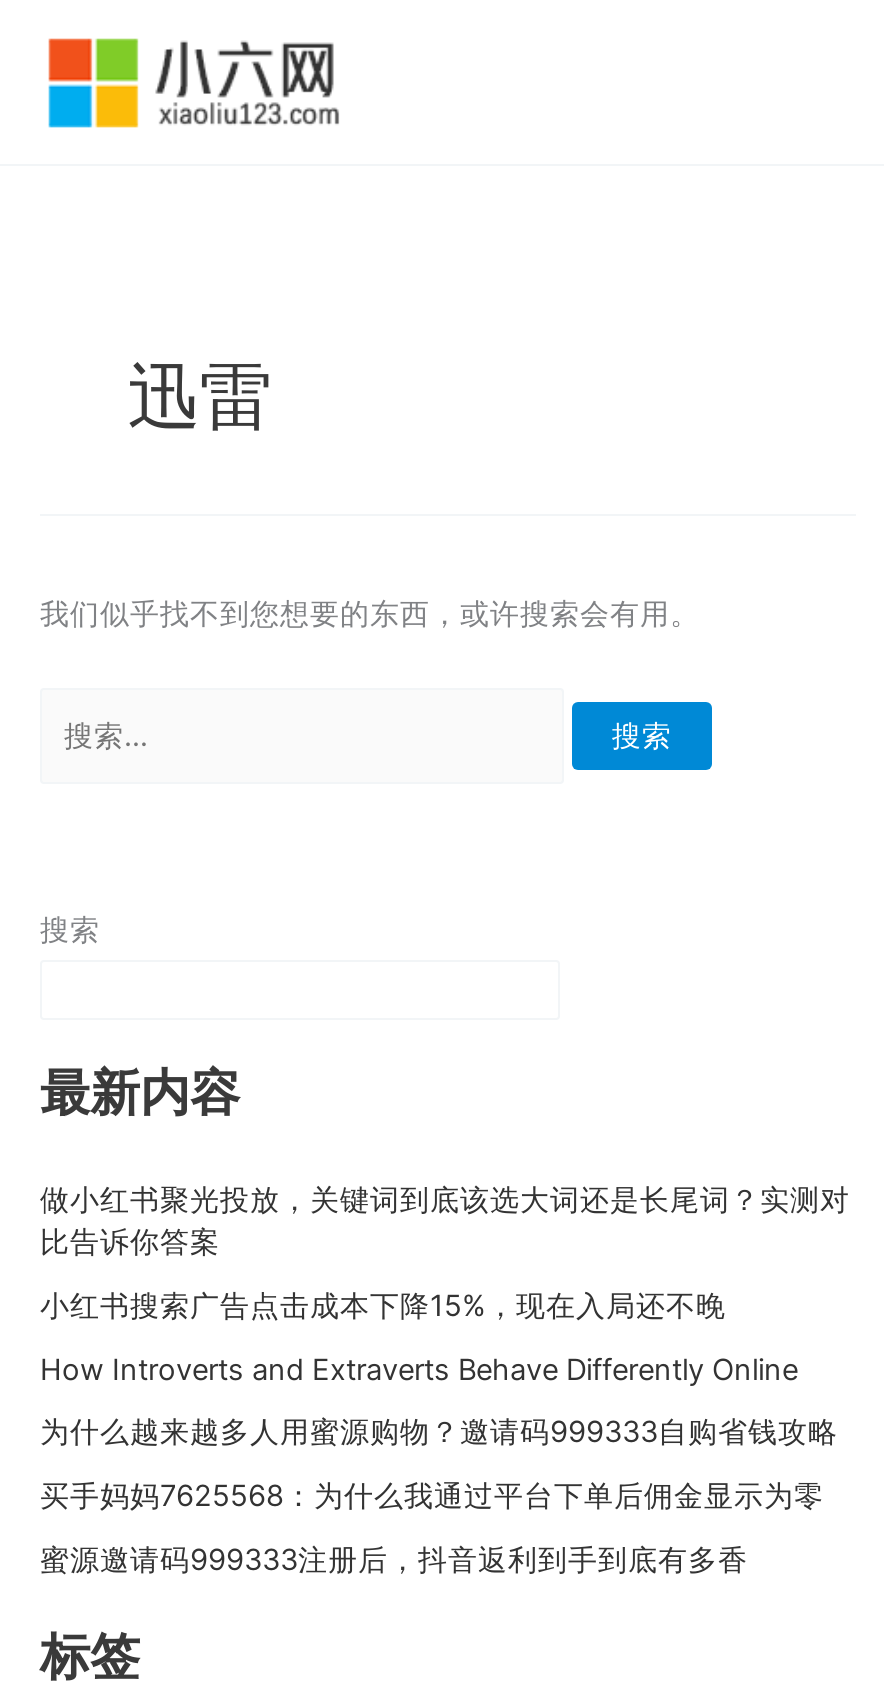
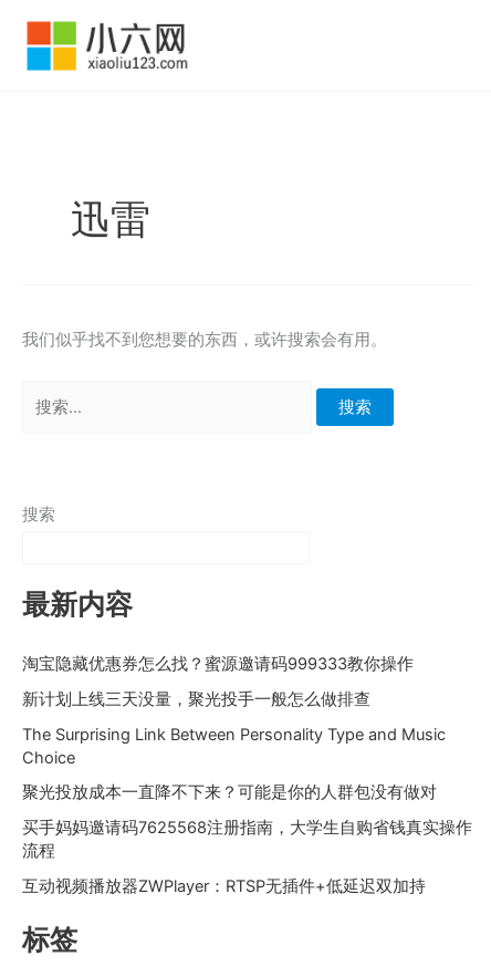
[40,1181,850,1259] 做小红书聚光投放，关键词到底该选大词还是长尾词？实测对 | 比告诉你答案 -> [22,653,414,673] 淘宝隐藏优惠券怎么找？蜜源邀请码999333教你操作
[40,1287,726,1323] 小红书搜索广告点击成本下降15%，现在入局还不晚 -> [22,689,370,709] 新计划上线三天没量，聚光投手一般怎么做排查
[40,1351,798,1387] How Introverts and Extraverts Behave Differently Online -> [22,724,446,767] The Surprising Link Between Personality Type and Music | Choice
[40,1415,838,1451] 为什么越来越多人用蜜源购物？邀请码999333自购省钱攻略 -> [22,783,437,803] 聚光投放成本一直降不下来？可能是你的人群包没有做对
[40,1479,824,1515] 买手妈妈7625568：为什么我通过平台下单后佣金显示为零 -> [22,818,472,861] 买手妈妈邀请码7625568注册指南，大学生自购省钱真实操作 | 流程
[40,1543,748,1579] 蜜源邀请码999333注册后，抖音返利到手到底有多香 -> [22,877,426,897] 互动视频播放器ZWPlayer：RTSP无插件+低延迟双加持

